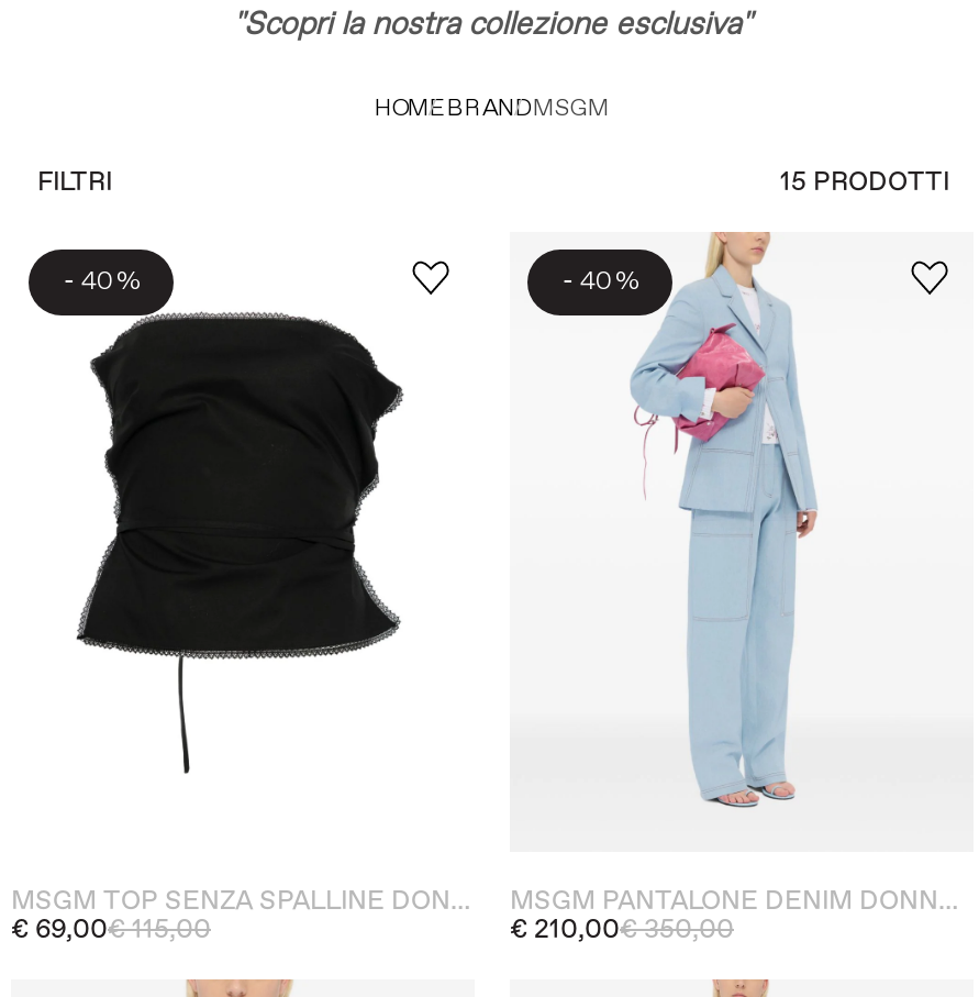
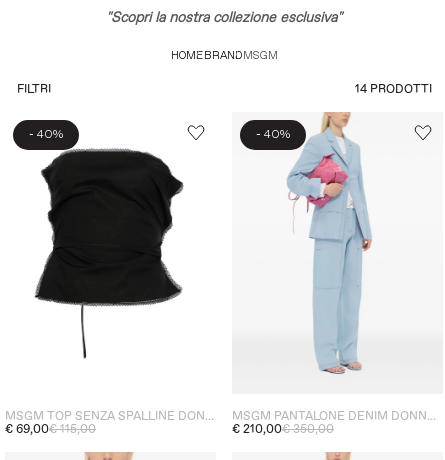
[780,165,949,198] 15 PRODOTTI -> [355,82,432,97] 14 PRODOTTI

